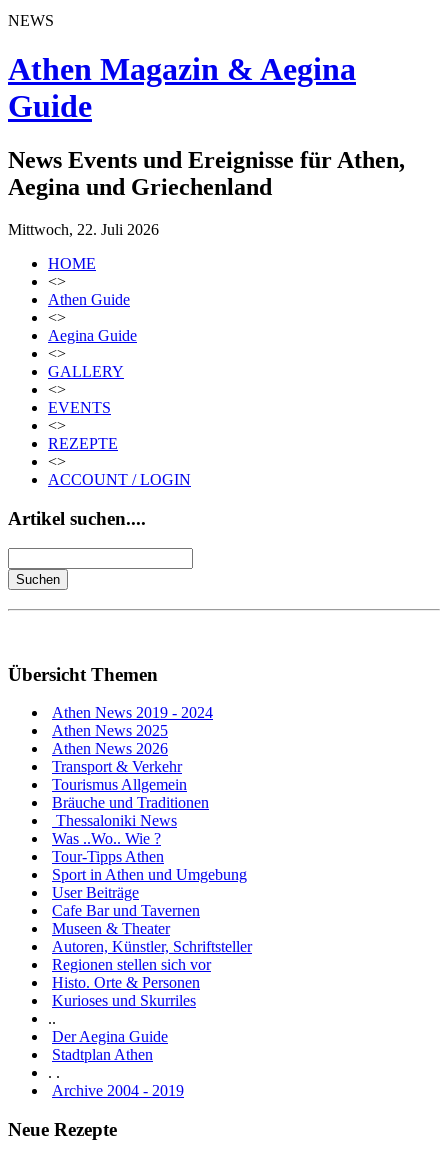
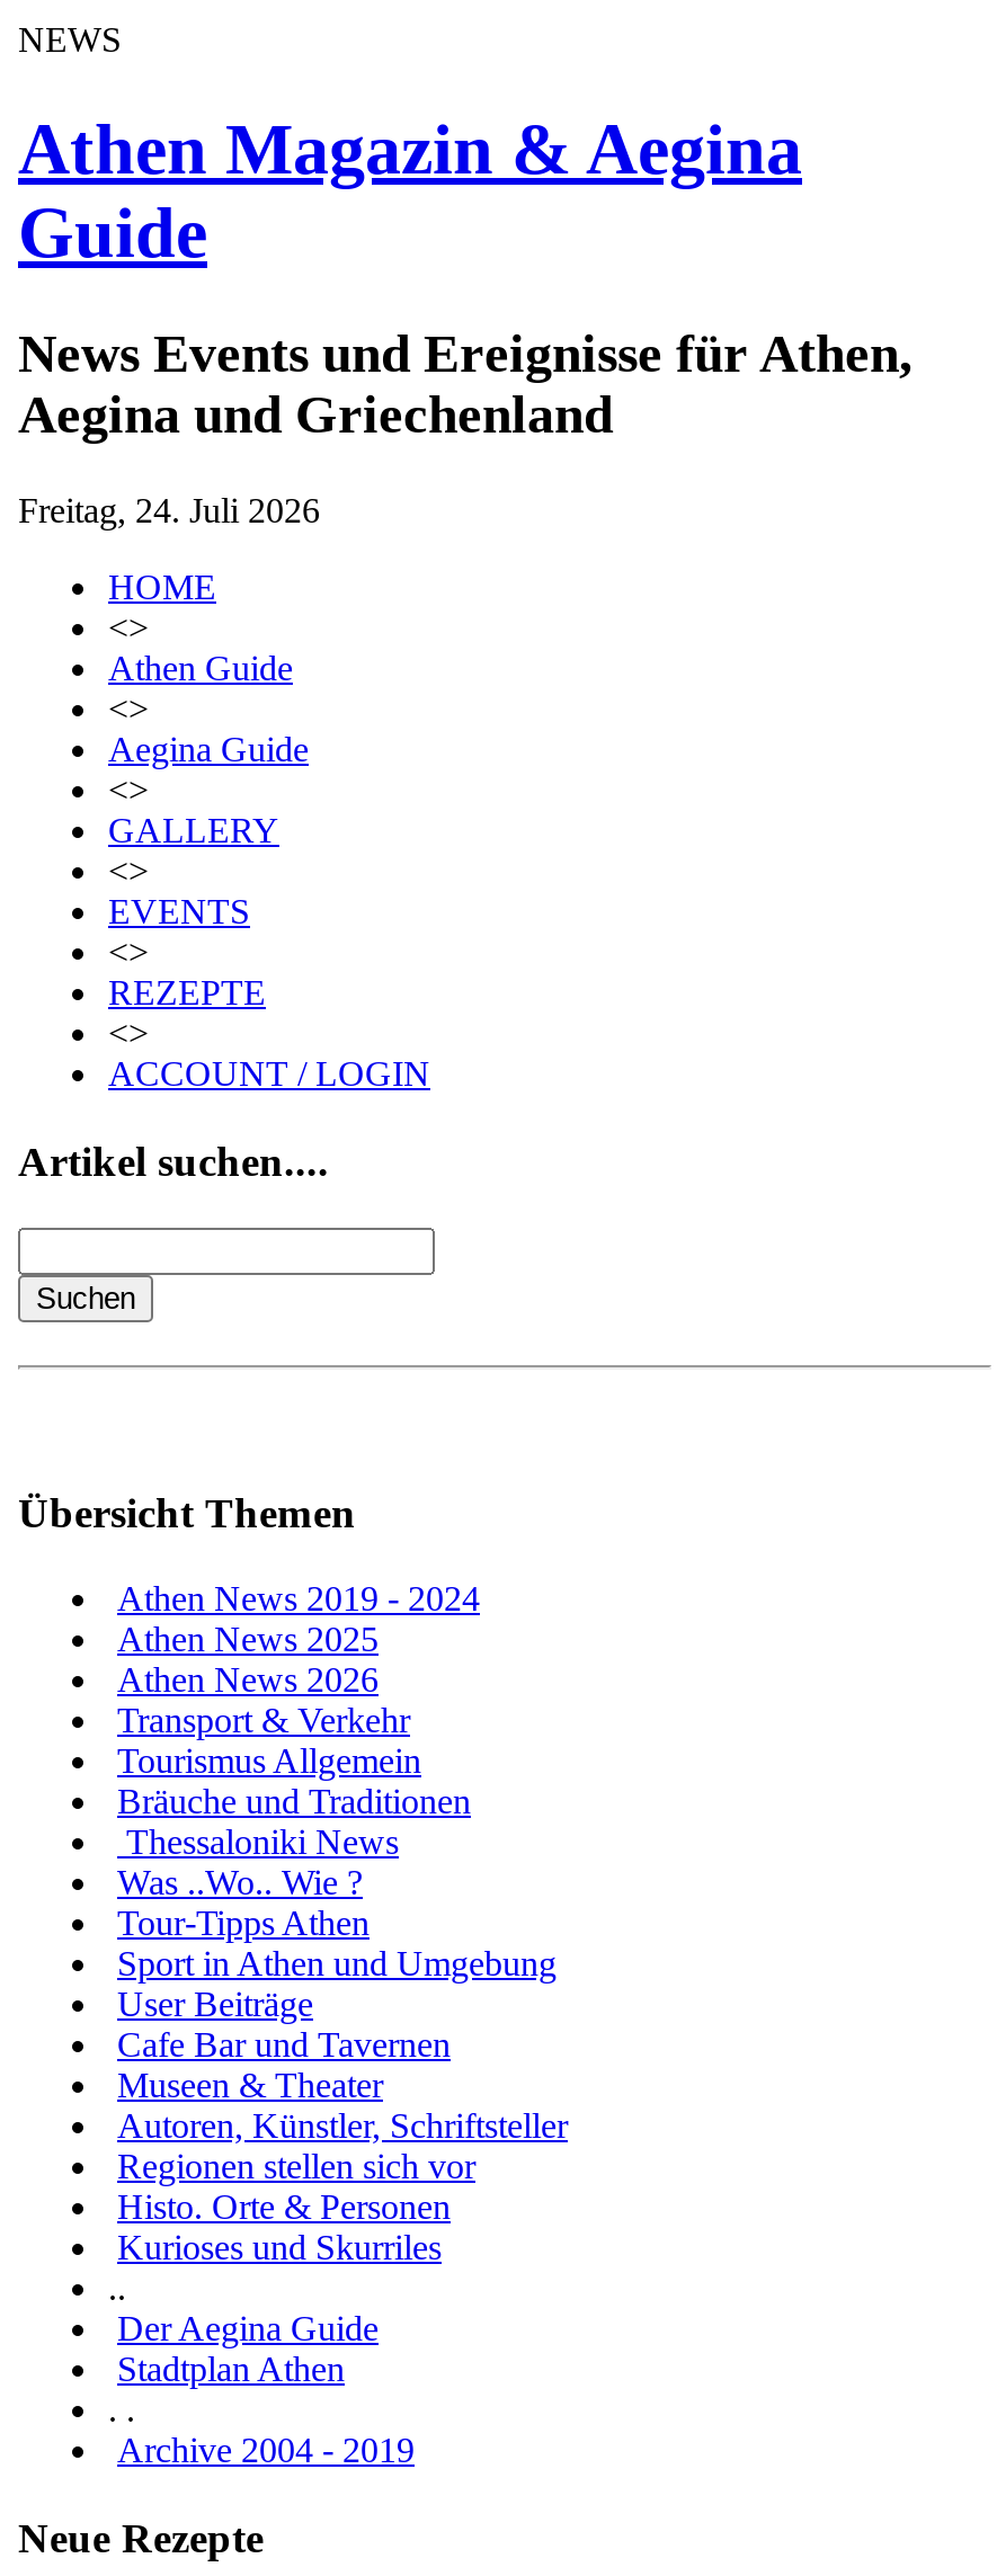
[8,221,159,238] Mittwoch, 22. Juli 2026 -> [18,491,320,529] Freitag, 24. Juli 2026

